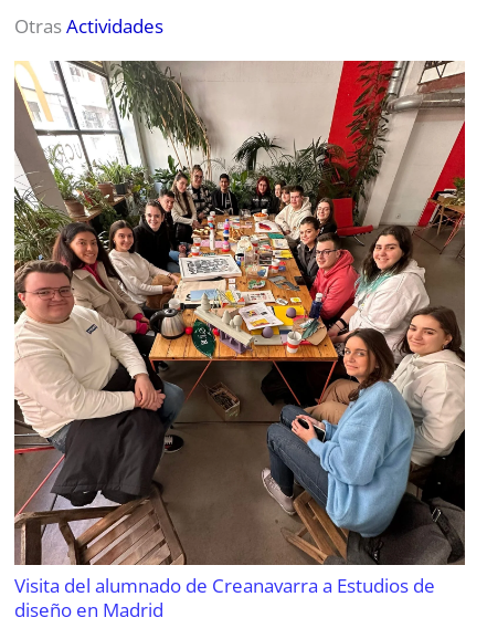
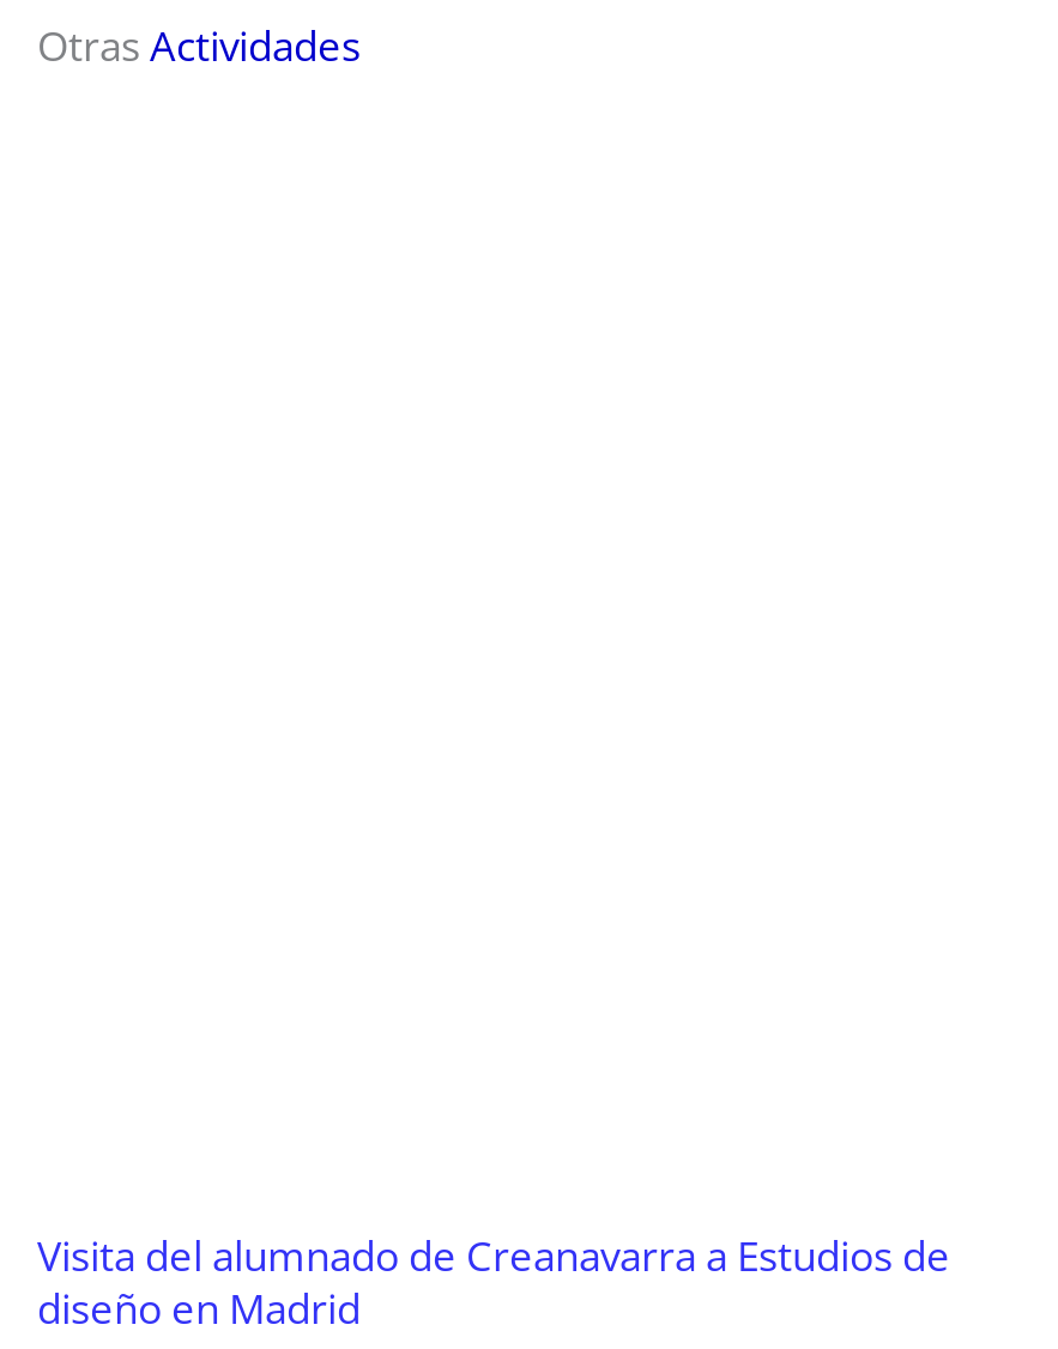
[13,60,466,566] [image] -> none

